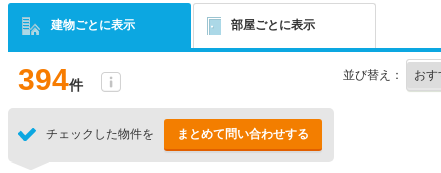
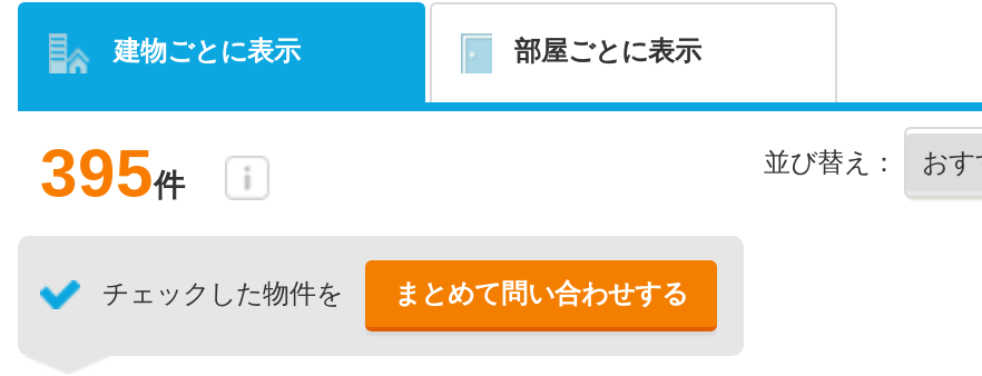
[18,63,83,96] 394件 -> [40,136,185,209] 395件

